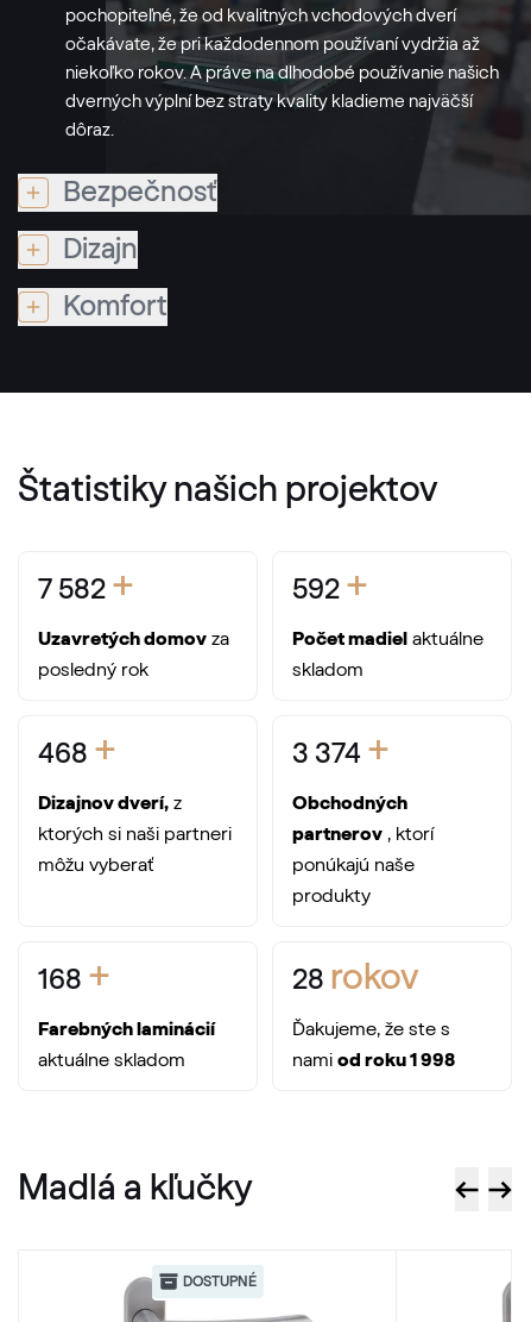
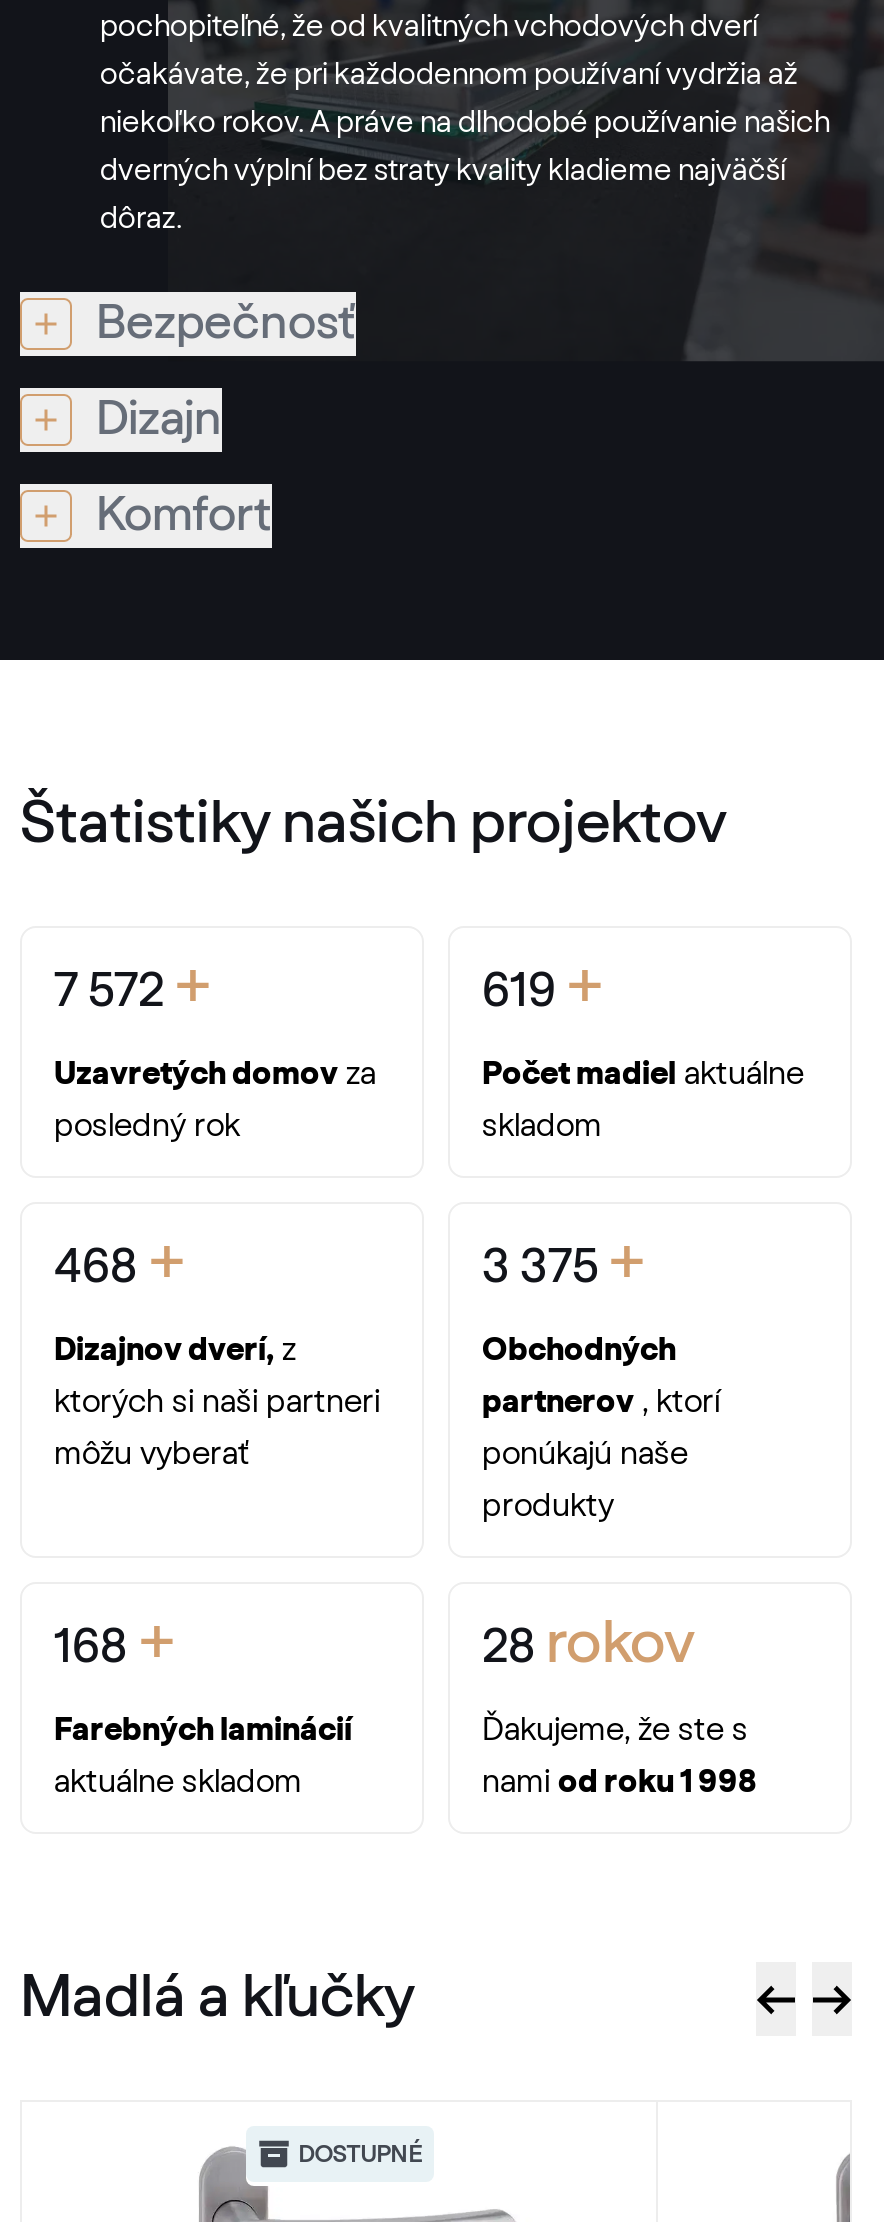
[38,571,134,606] 7 582 + -> [54,959,212,1019] 7 572 +
[292,571,368,606] 592 + -> [482,959,604,1019] 619 +
[292,735,390,770] 3 374 + -> [482,1235,646,1295] 3 375 +

